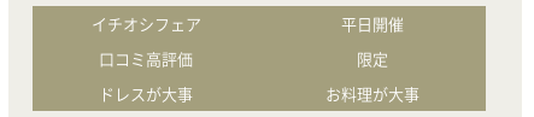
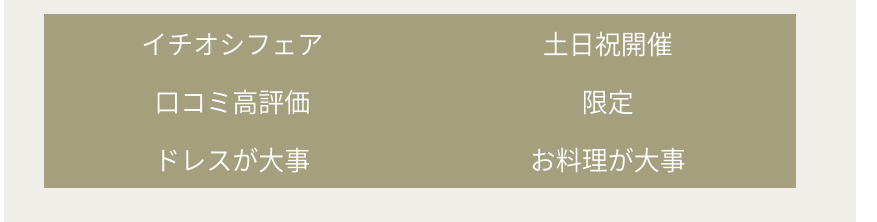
[341,12,404,35] 平日開催 -> [543,23,673,61] 土日祝開催

